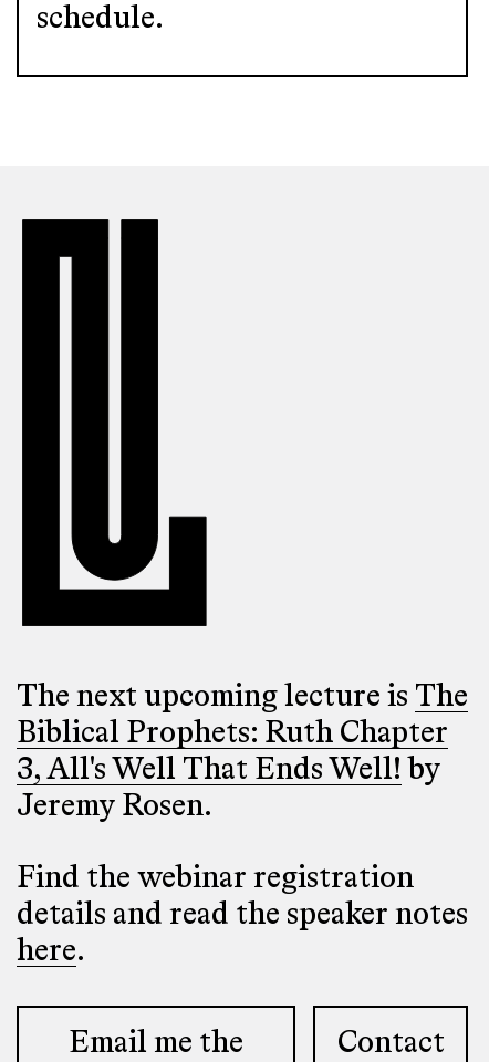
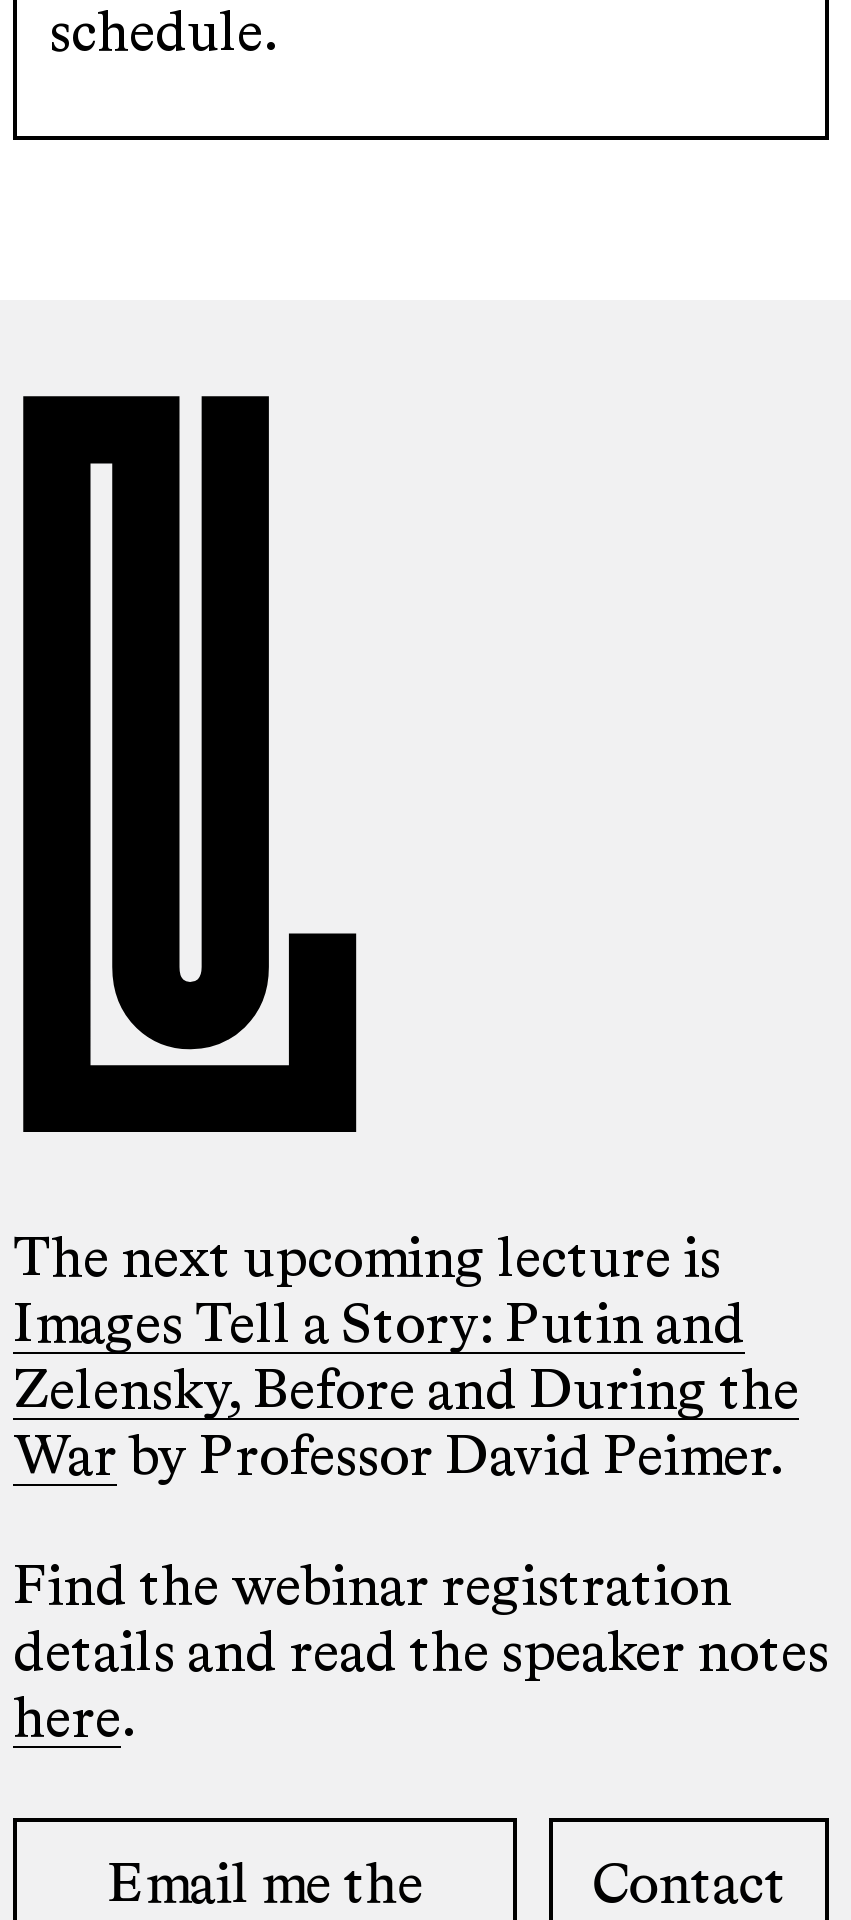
[17,681,468,822] The next upcoming lecture is The | Biblical Prophets: Ruth Chapter | 3, All's Well That Ends Well! by | Jeremy Rosen. -> [13,1231,799,1485] The next upcoming lecture is | Images Tell a Story: Putin and | Zelensky, Before and During the | War by Professor David Peimer.

